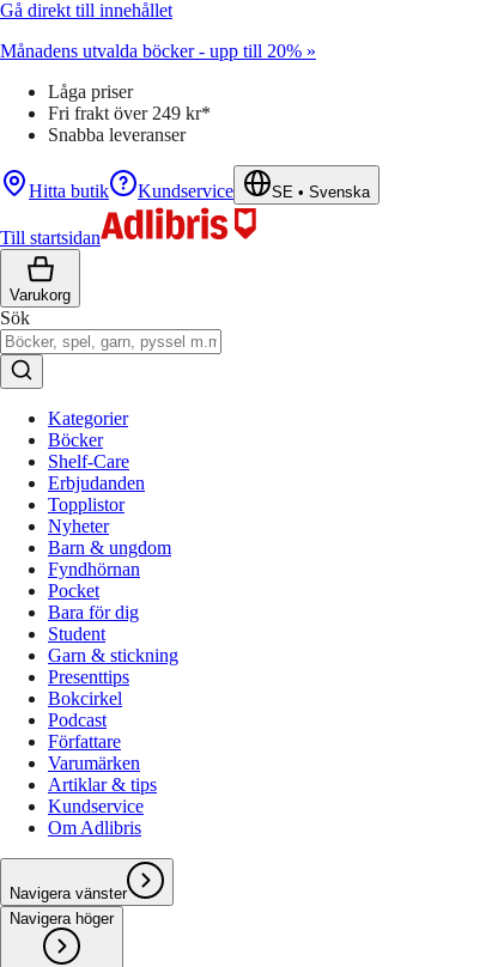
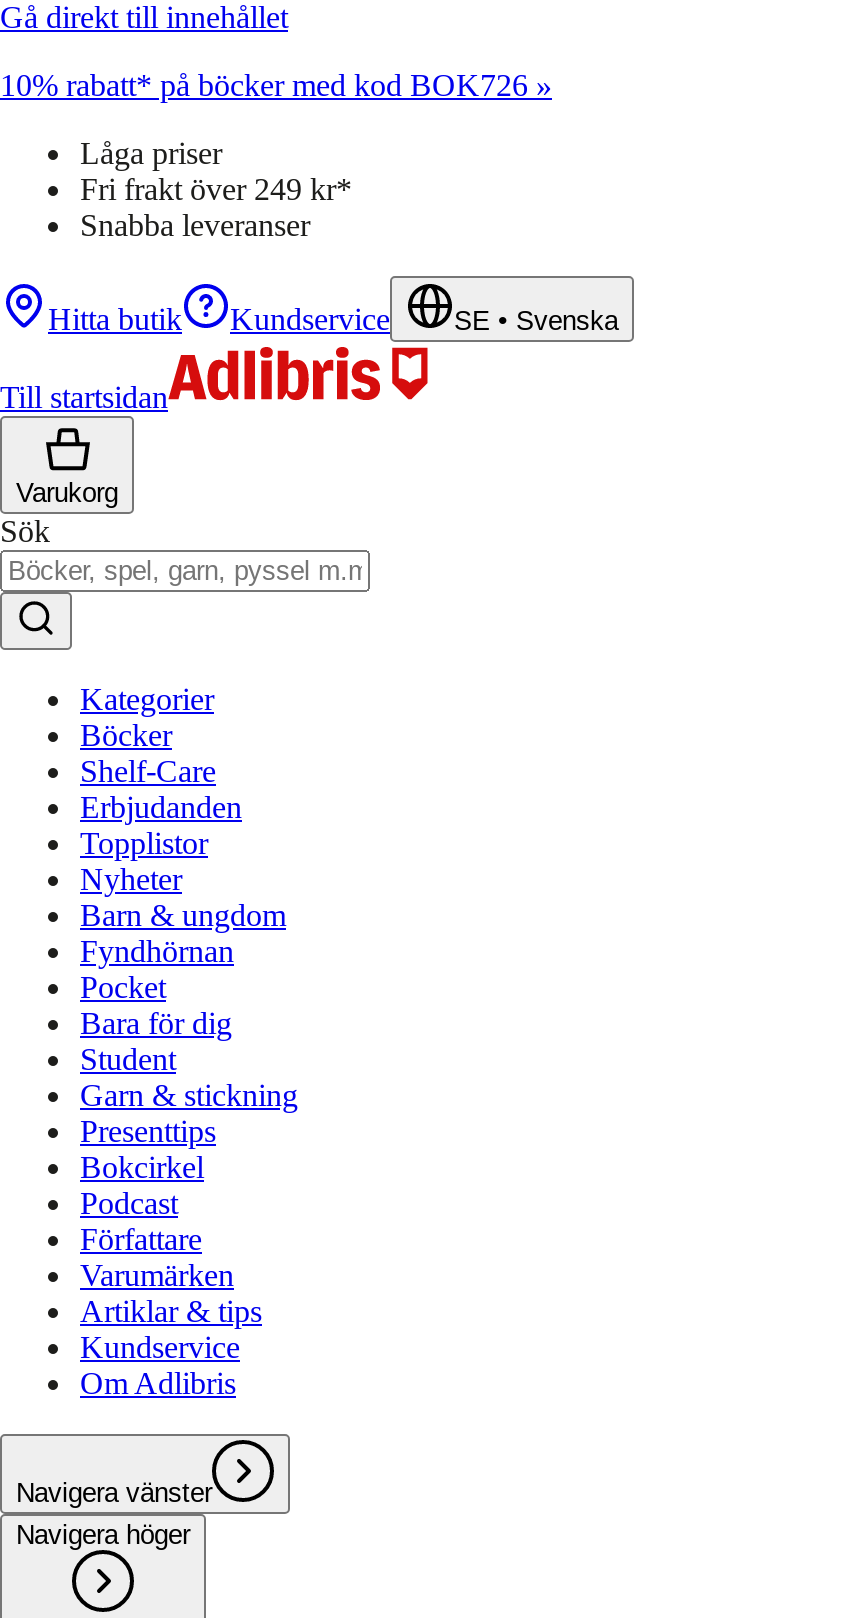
[0,41,316,61] Månadens utvalda böcker - upp till 20% » -> [0,68,552,102] 10% rabatt* på böcker med kod BOK726 »

